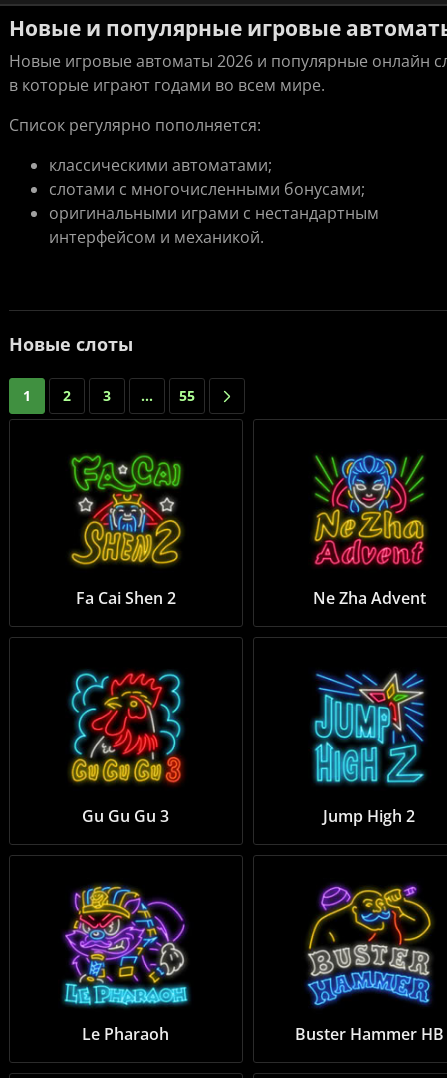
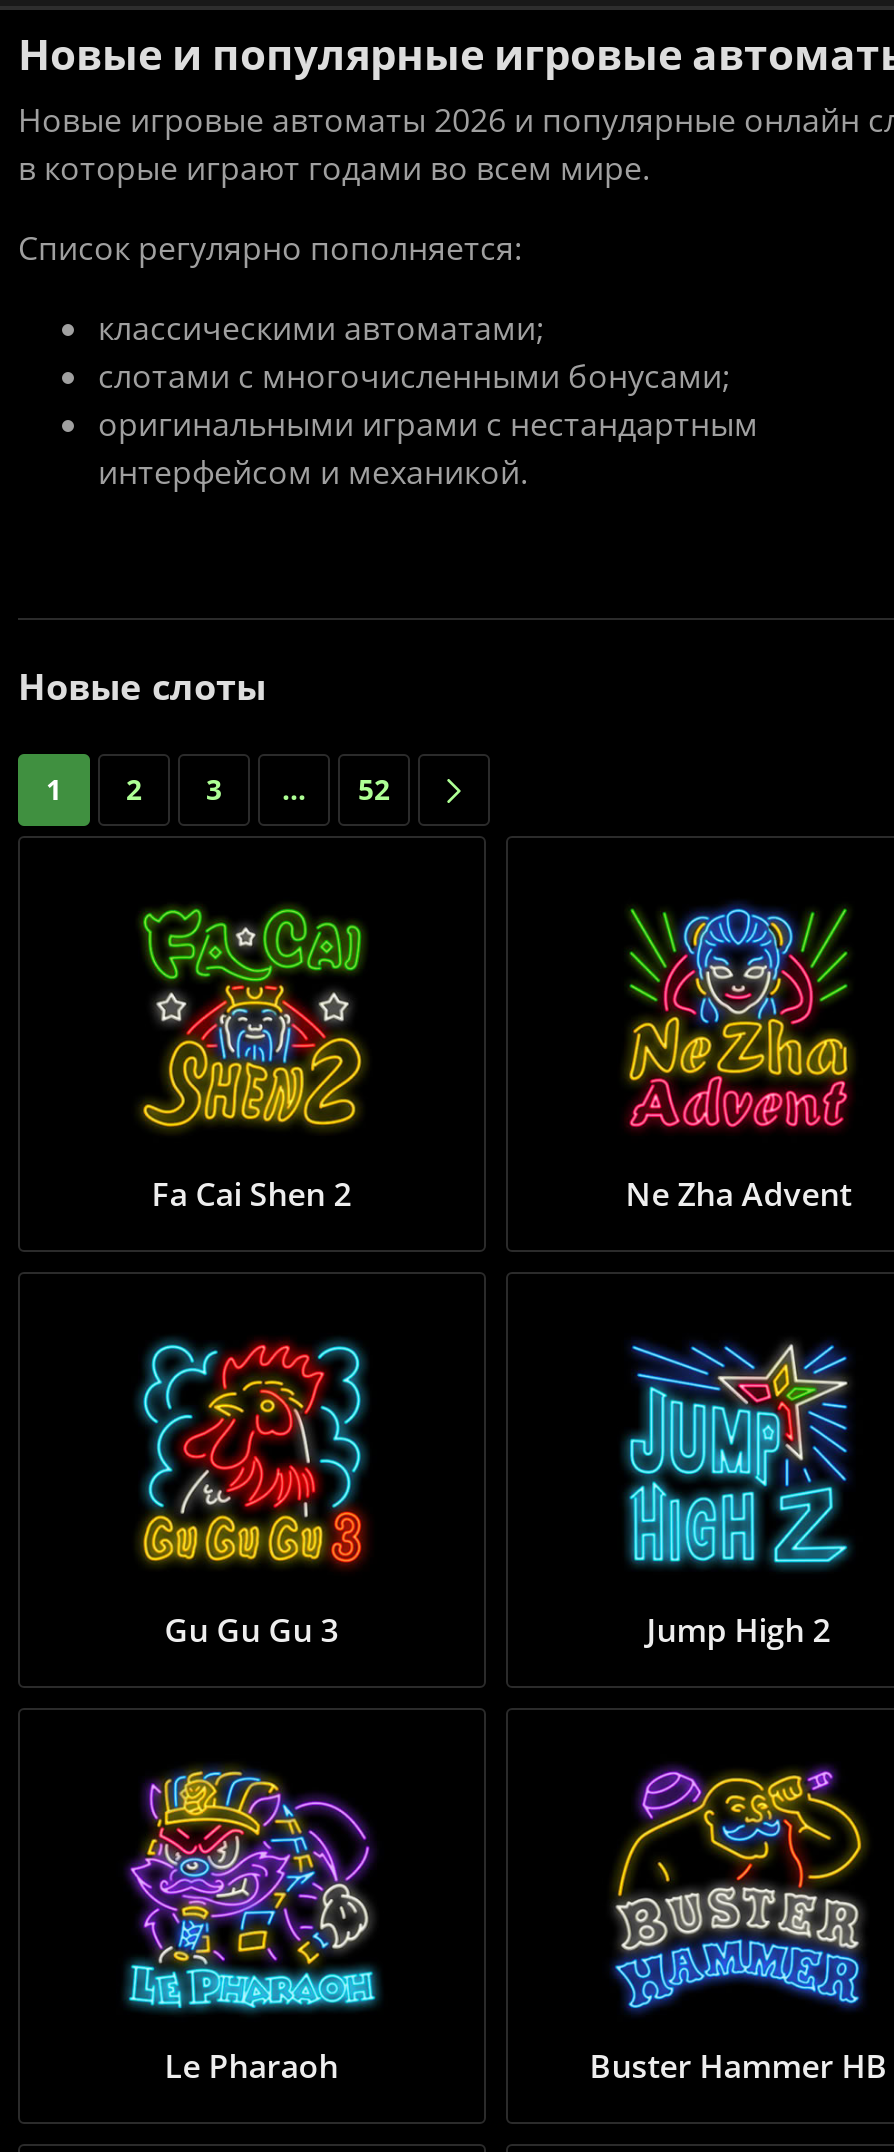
[179,386,195,405] 55 -> [358,770,390,808] 52

